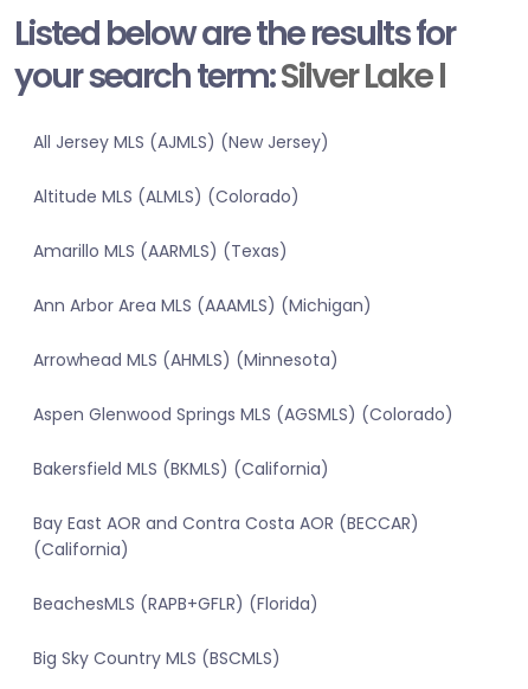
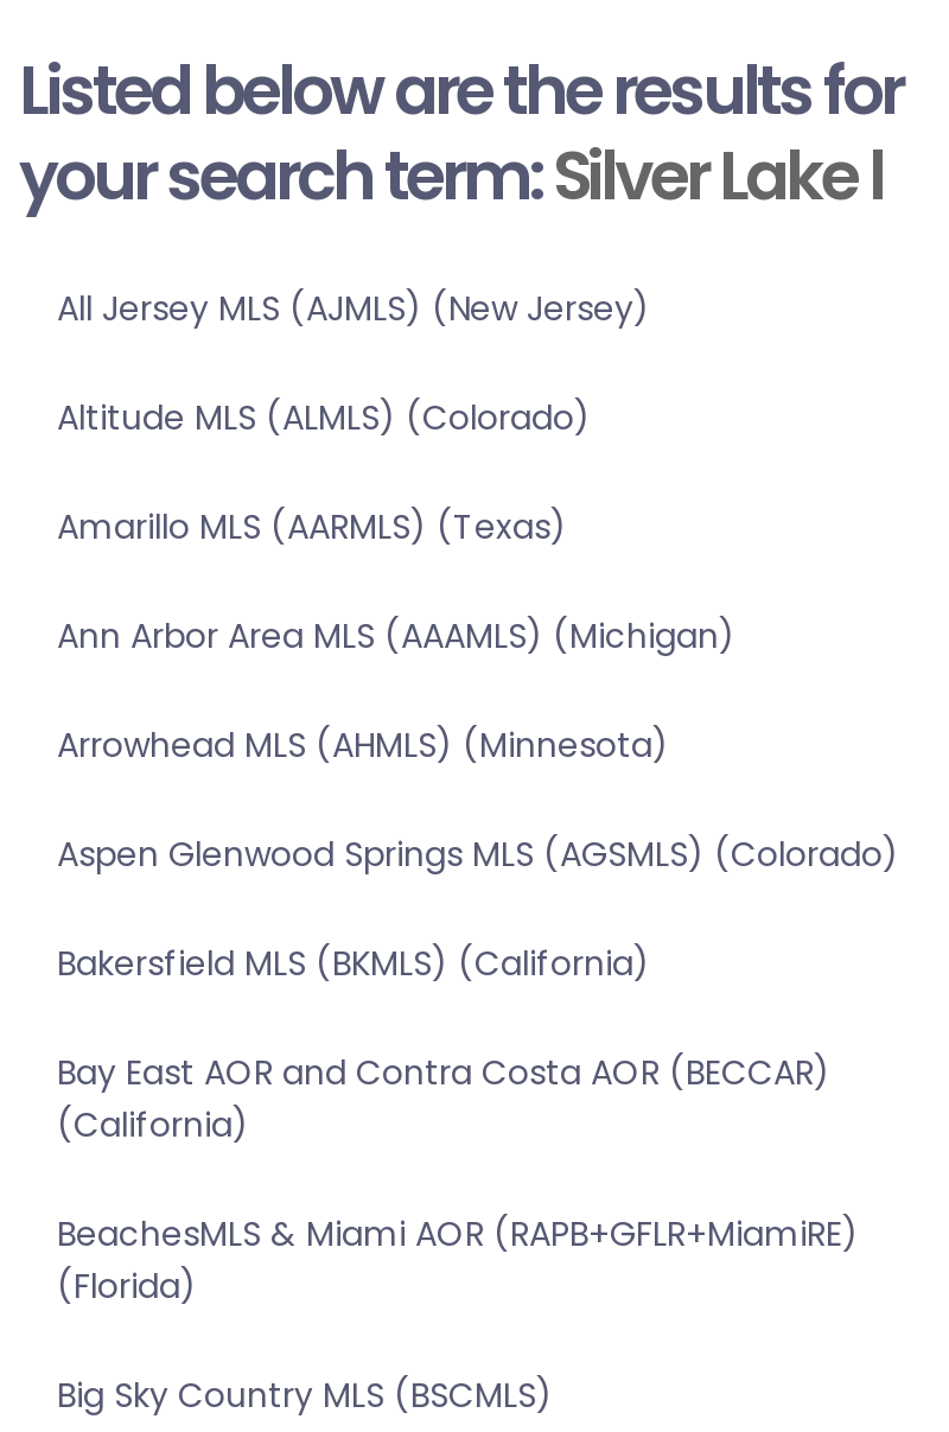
[33,592,318,616] BeachesMLS (RAPB+GFLR) (Florida) -> [57,1210,859,1310] BeachesMLS & Miami AOR (RAPB+GFLR+MiamiRE) | (Florida)

